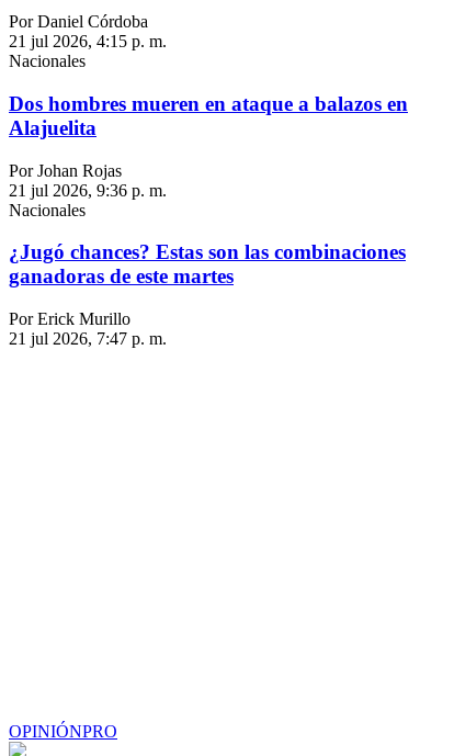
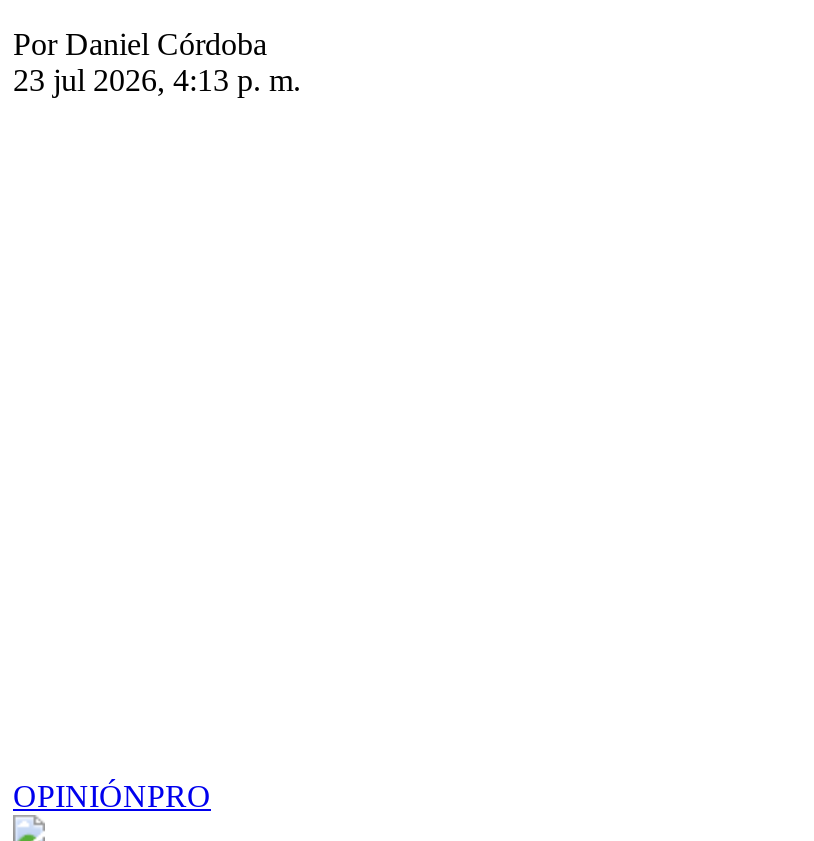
[9,32,408,348] 21 jul 2026, 4:15 p. m. | Nacionales | Dos hombres mueren en ataque a balazos en | Alajuelita | Por Johan Rojas | 21 jul 2026, 9:36 p. m. | Nacionales | ¿Jugó chances? Estas son las combinaciones | ganadoras de este martes | Por Erick Murillo | 21 jul 2026, 7:47 p. m. -> [13,63,301,97] 23 jul 2026, 4:13 p. m.

